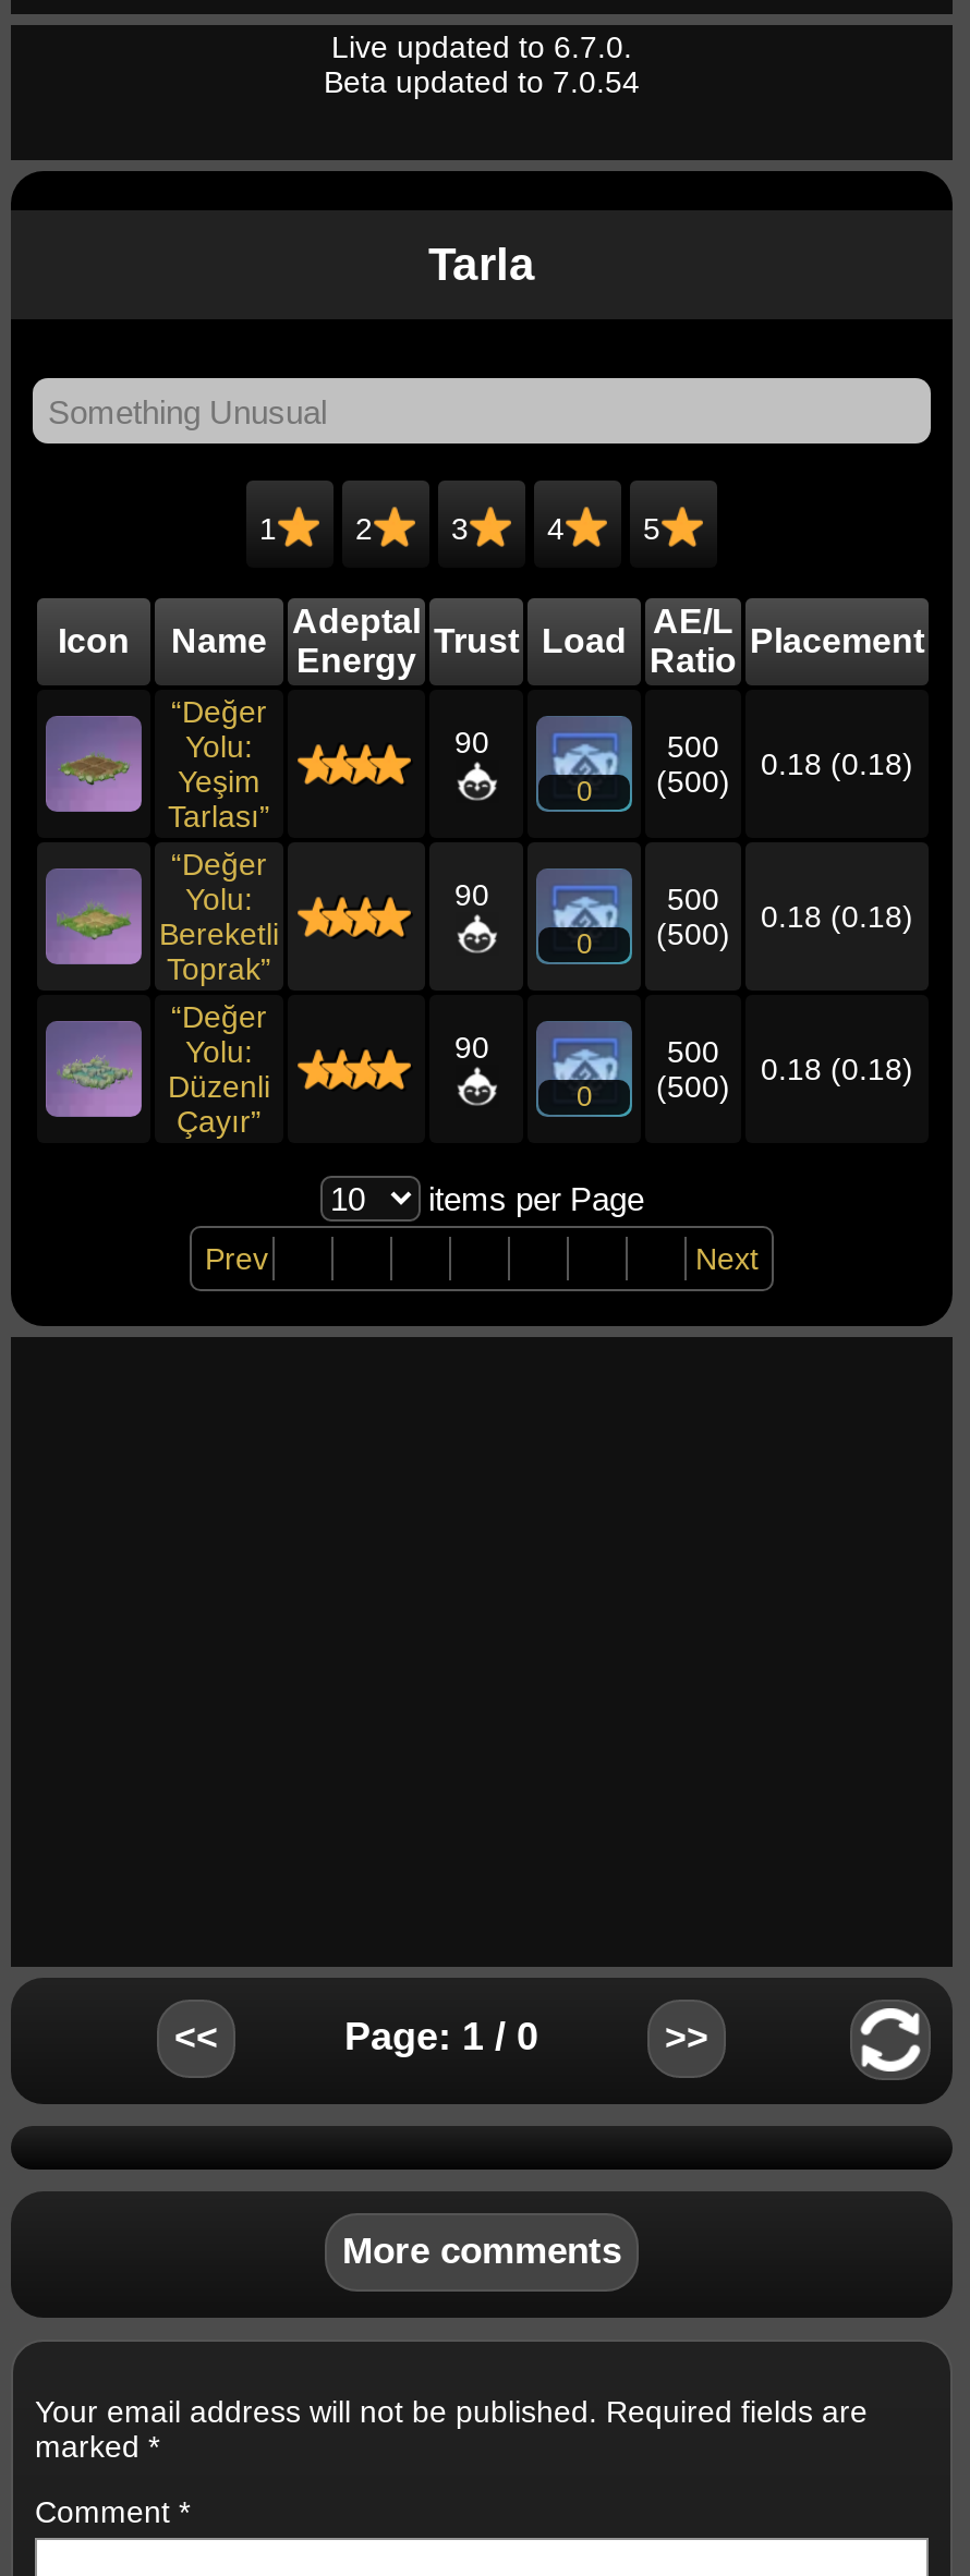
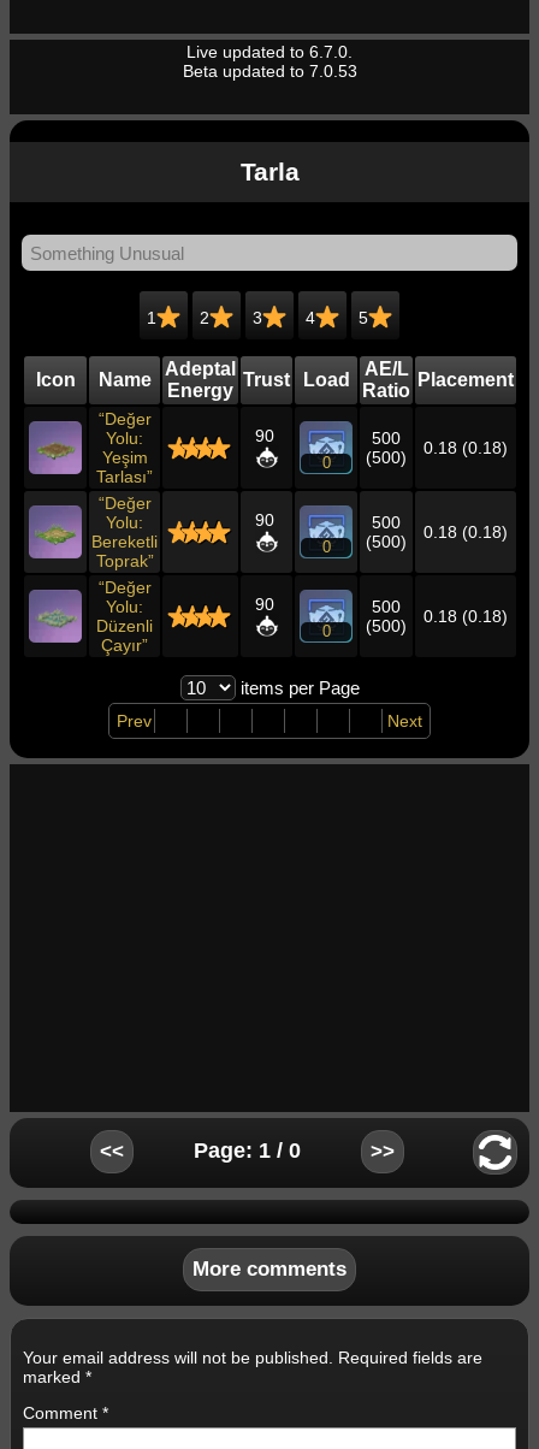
[324,64,640,99] Beta updated to 7.0.54 -> [182,61,357,81] Beta updated to 7.0.53

